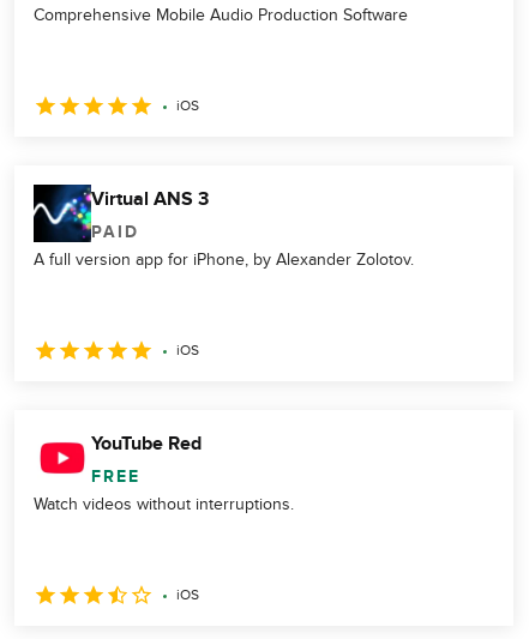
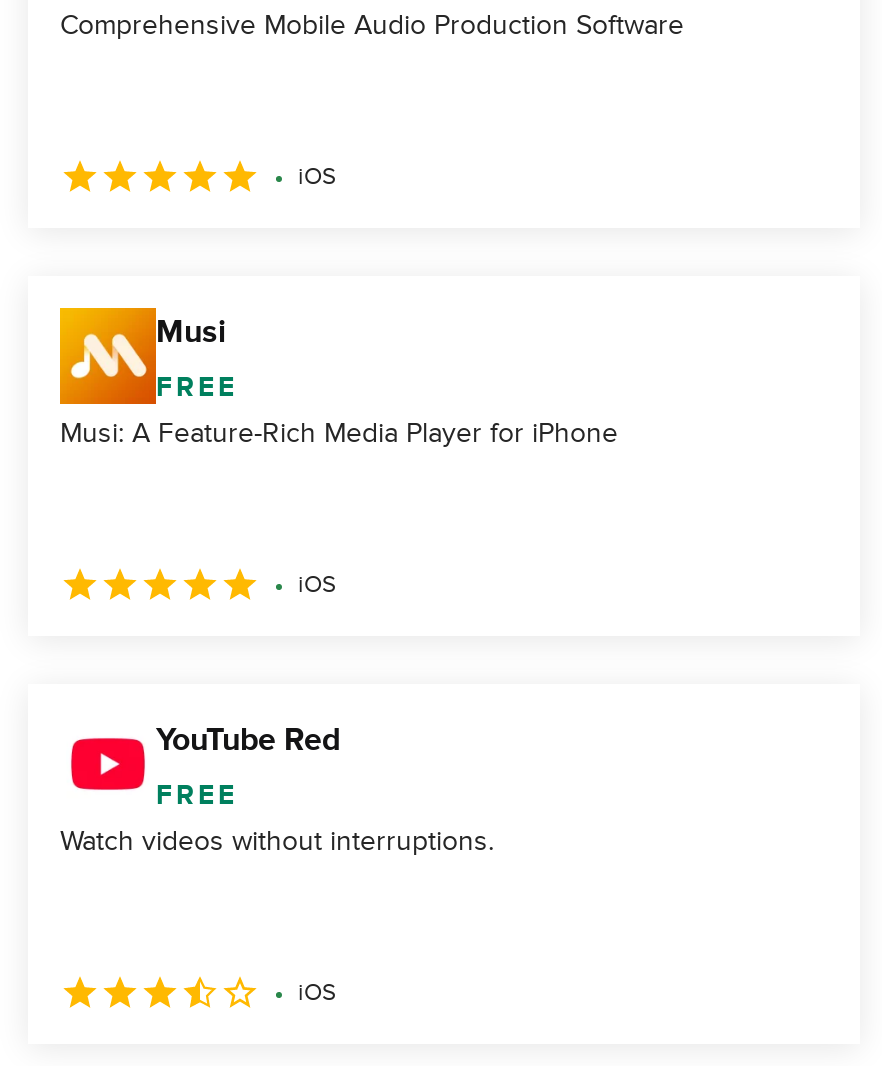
[32,183,414,270] [image] | Virtual ANS 3 | PAID | A full version app for iPhone, by Alexander Zolotov. -> [58,306,618,450] [image] | Musi | FREE | Musi: A Feature-Rich Media Player for iPhone

